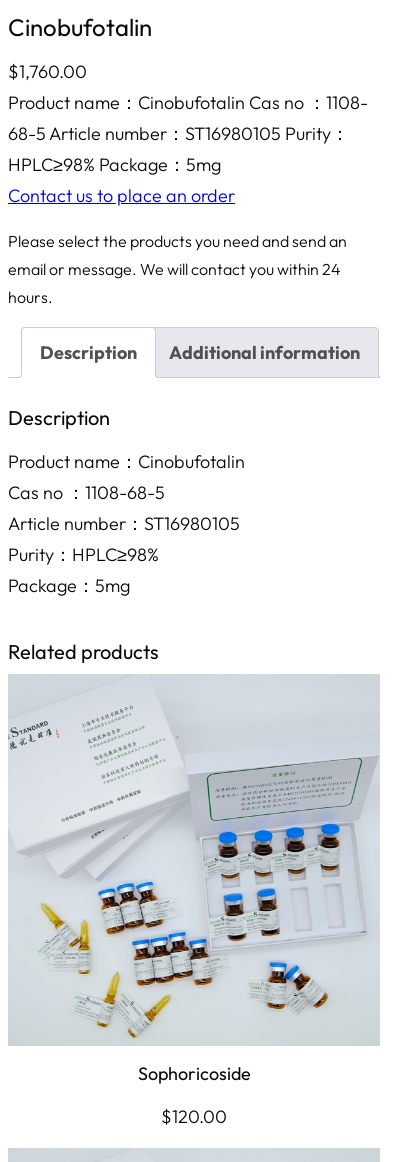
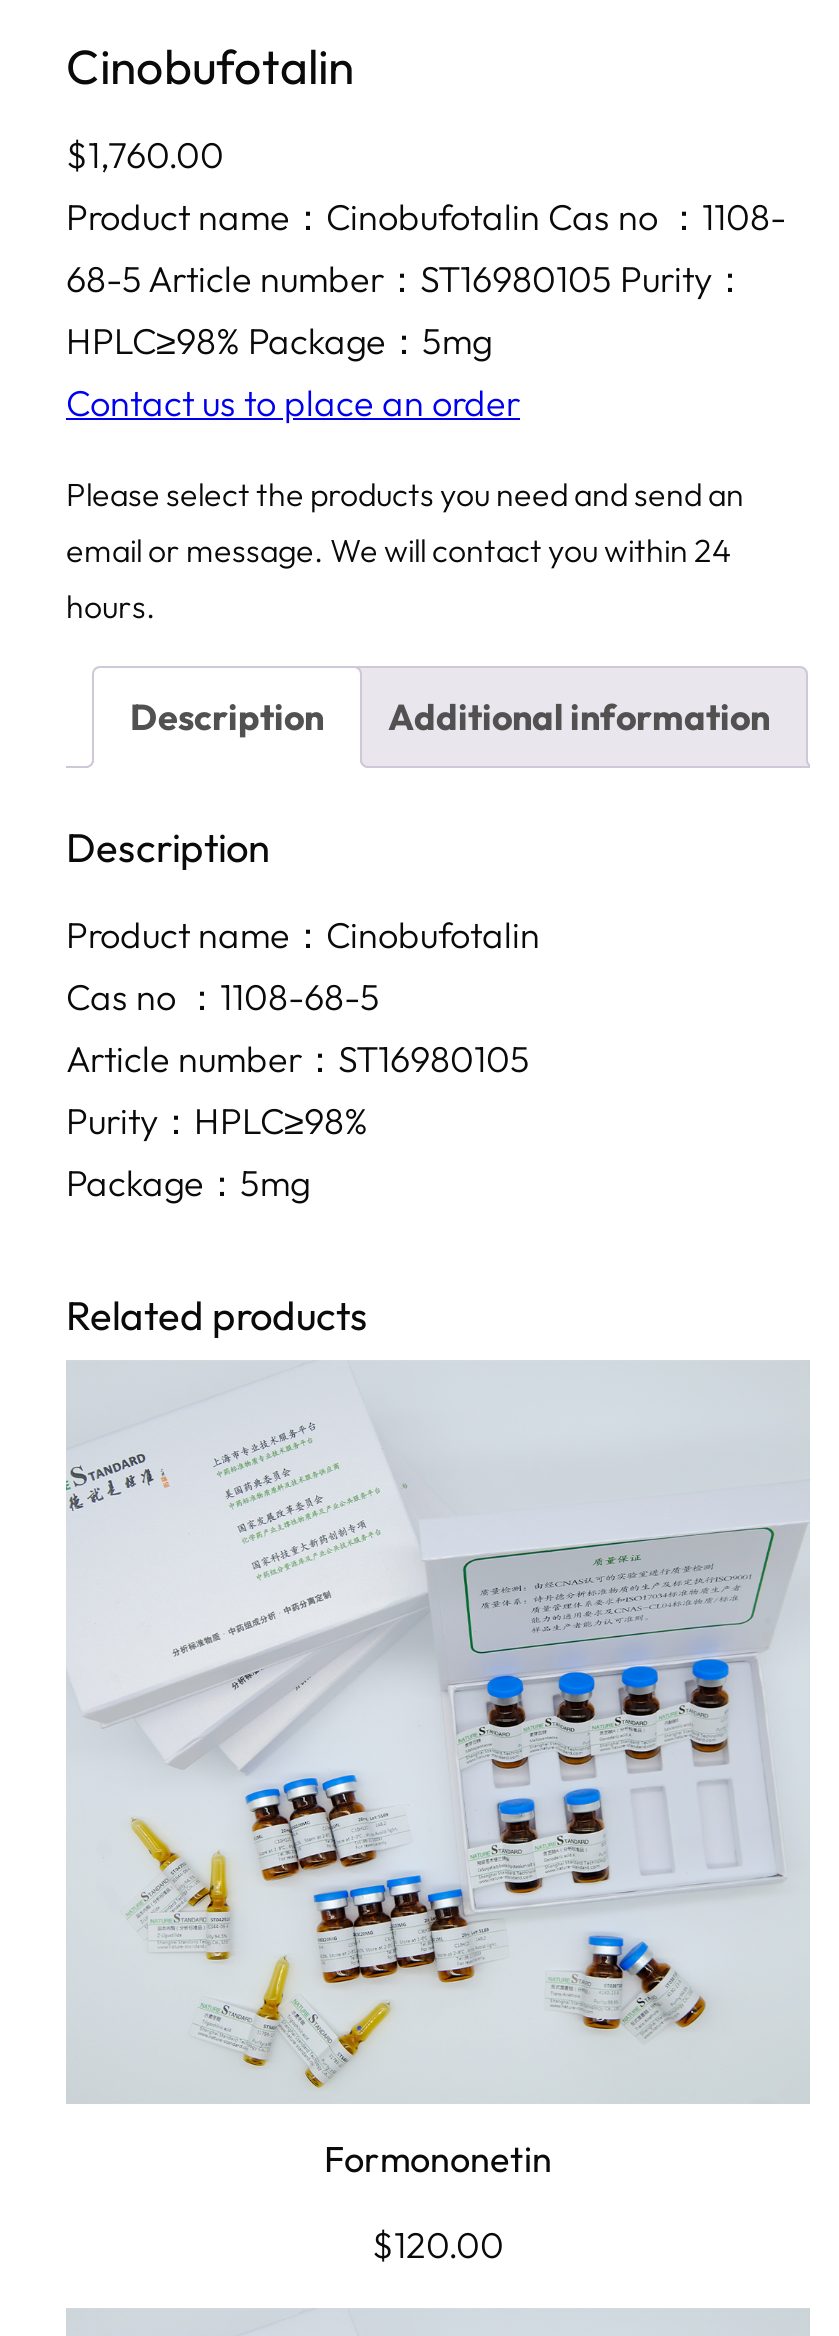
[137,1062,250,1085] Sophoricoside -> [324,2135,552,2181] Formononetin

